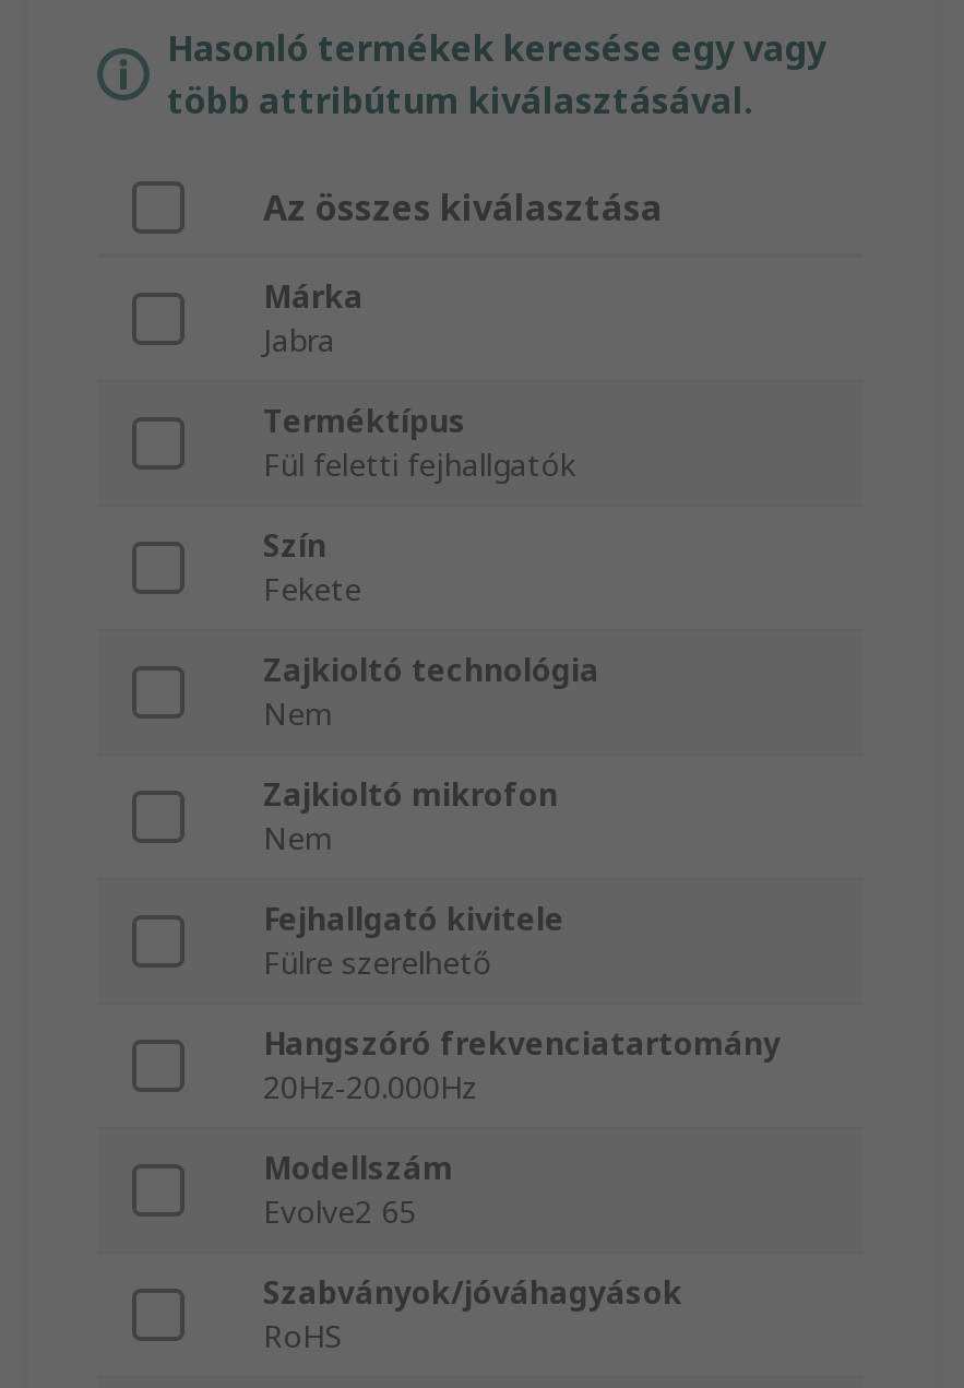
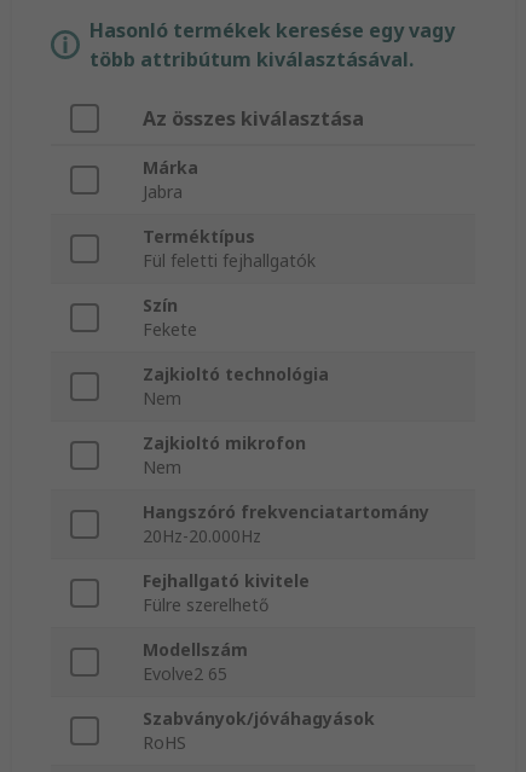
moved [263,899,564,984] -> [143,570,310,617]: Fejhallgató kivitele | Fülre szerelhető
moved [263,1023,781,1108] -> [143,501,429,548]: Hangszóró frekvenciatartomány | 20Hz-20.000Hz

